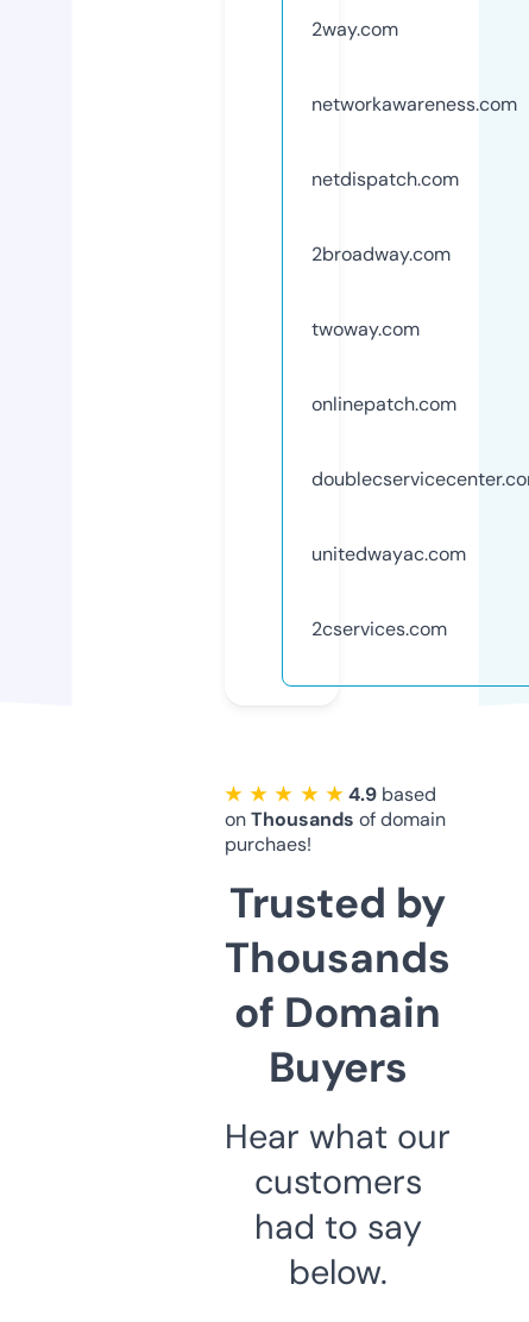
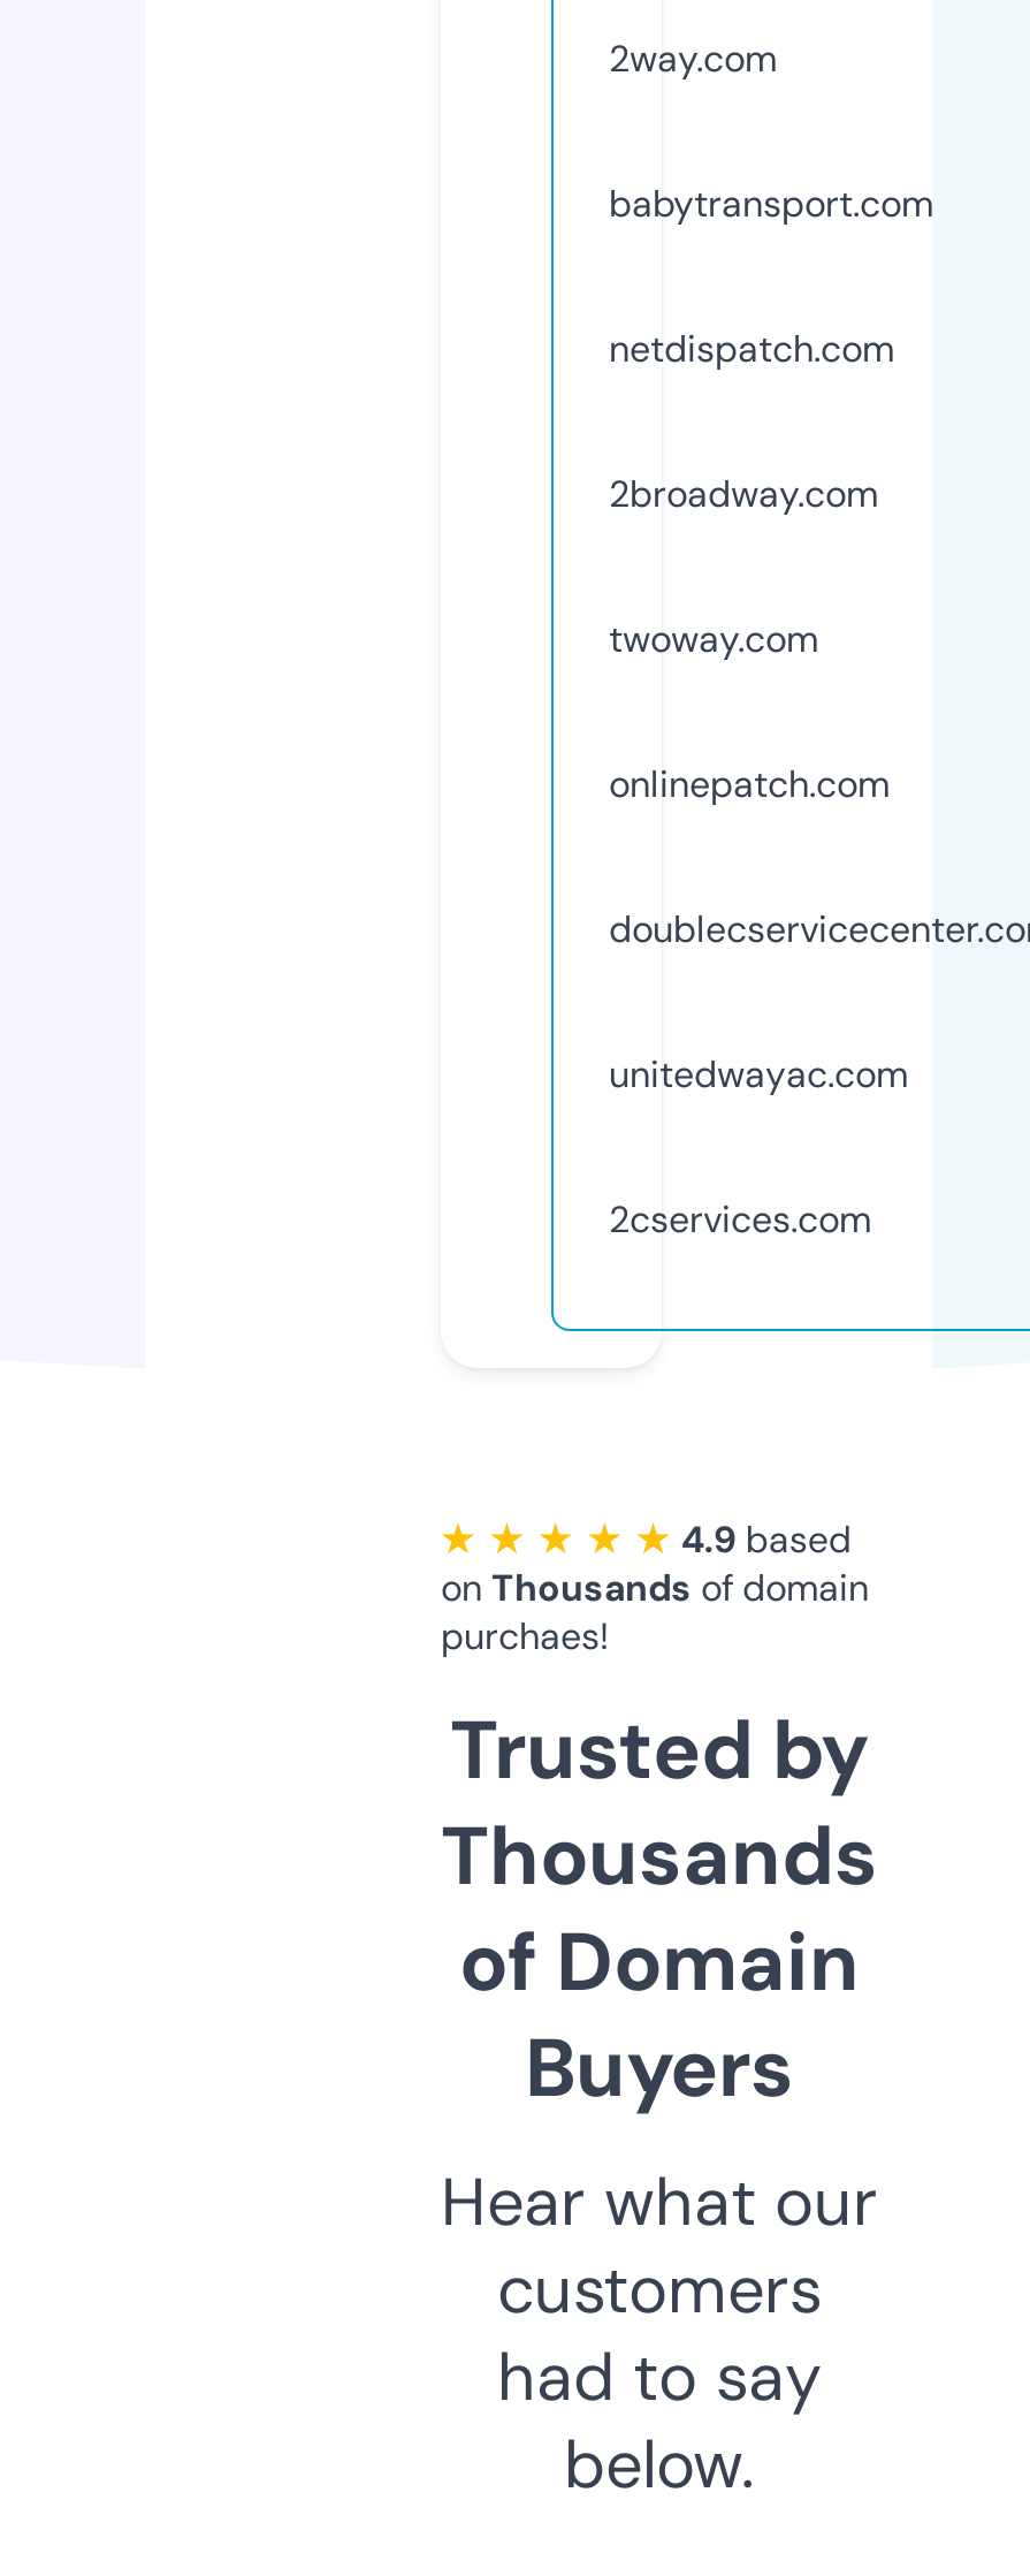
[311,91,517,116] networkawareness.com -> [609,179,933,228] babytransport.com

